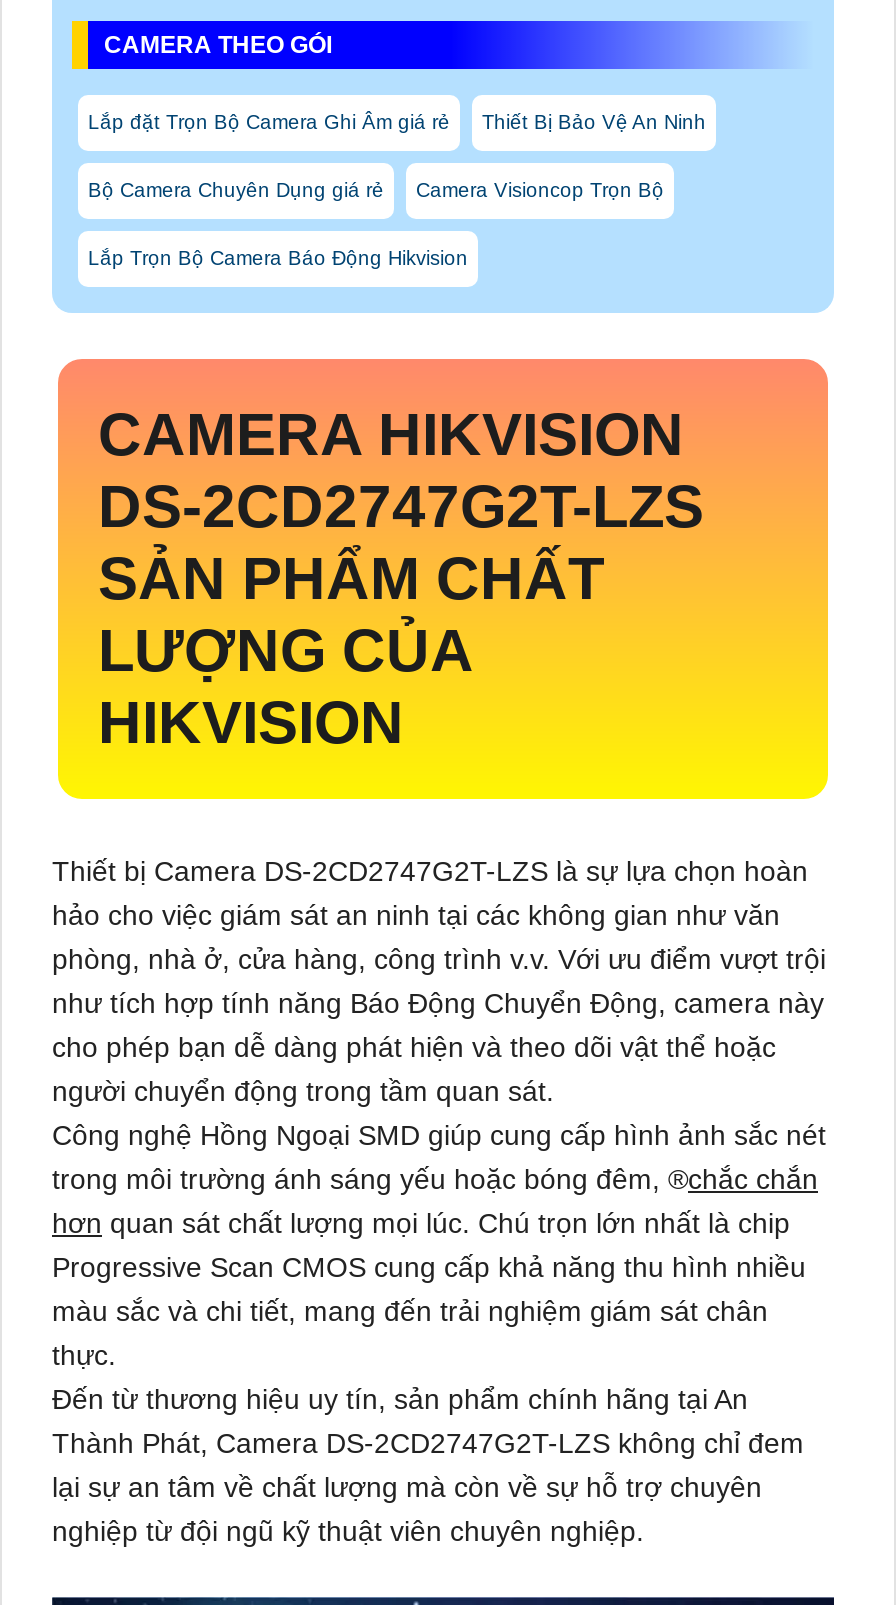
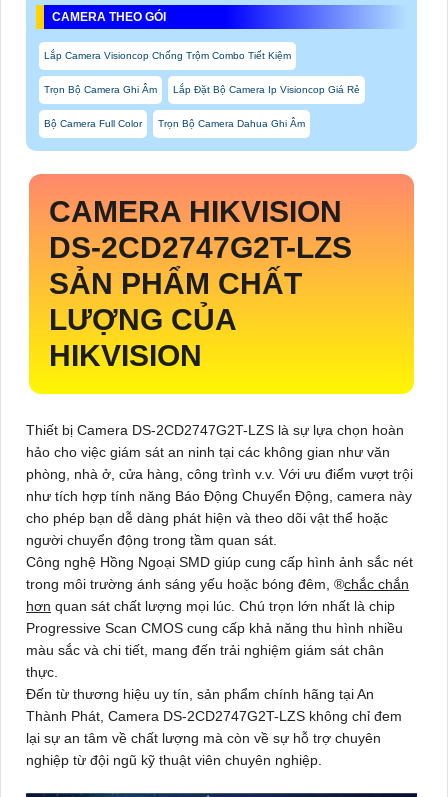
[88,111,706,133] Lắp đặt Trọn Bộ Camera Ghi Âm giá rẻ | Thiết Bị Bảo Vệ An Ninh -> [44,50,291,61] Lắp Camera Visioncop Chống Trộm Combo Tiết Kiệm
[88,179,664,201] Bộ Camera Chuyên Dụng giá rẻ | Camera Visioncop Trọn Bộ -> [44,84,360,95] Trọn Bộ Camera Ghi Âm | Lắp Đặt Bộ Camera Ip Visioncop Giá Rẻ
[88,247,468,269] Lắp Trọn Bộ Camera Báo Động Hikvision -> [44,118,305,129] Bộ Camera Full Color | Trọn Bộ Camera Dahua Ghi Âm

